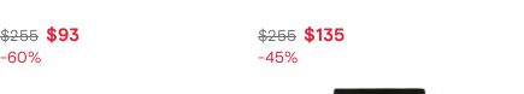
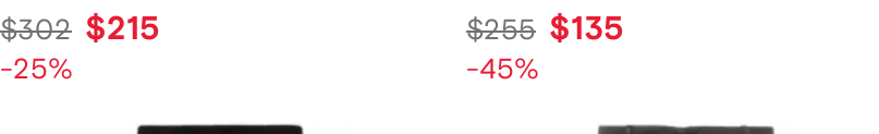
[0,26,80,65] $255 $93 | -60% -> [0,12,159,81] $302 $215 | -25%

